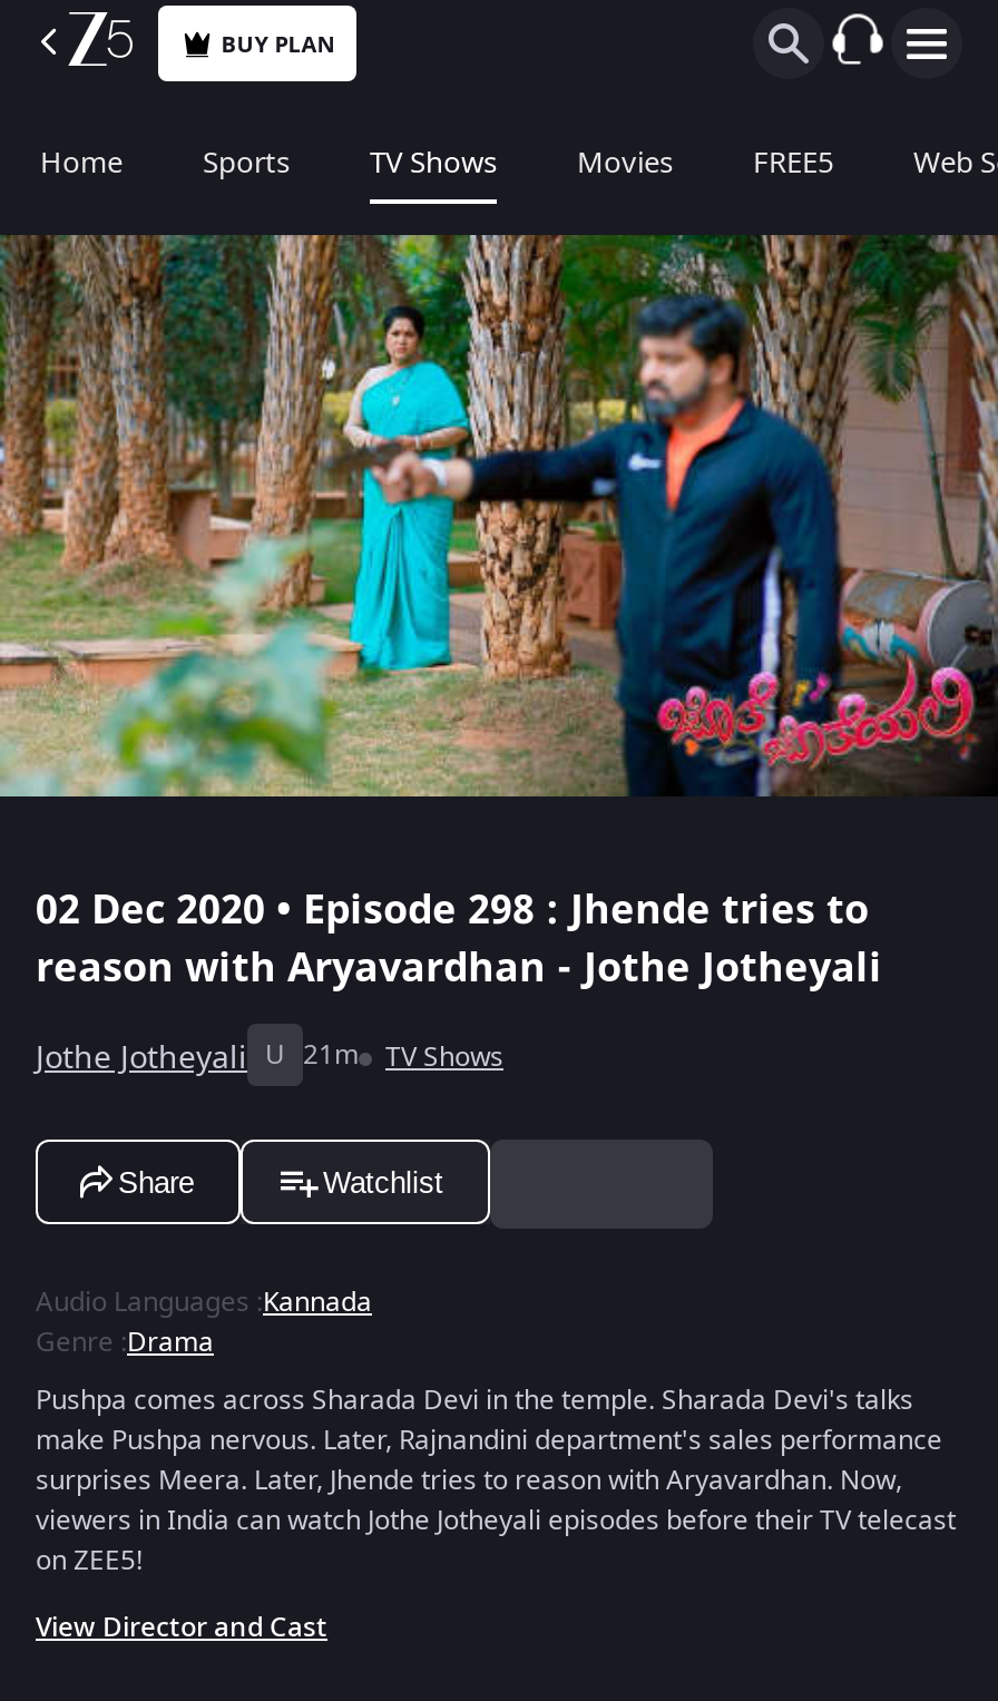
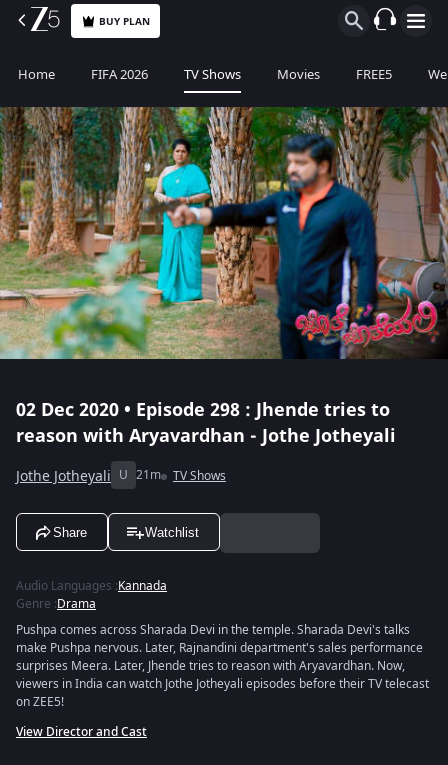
[203,141,290,184] Sports -> [91,65,148,84] FIFA 2026

